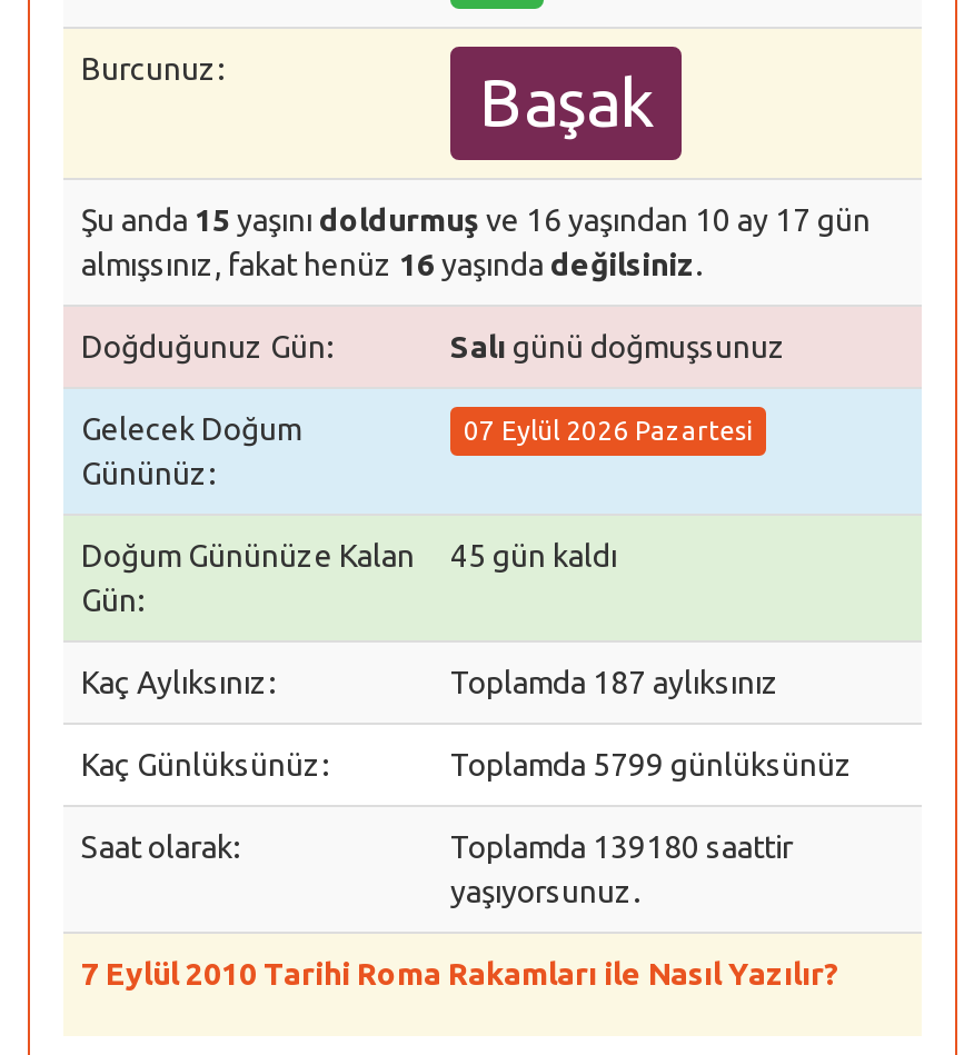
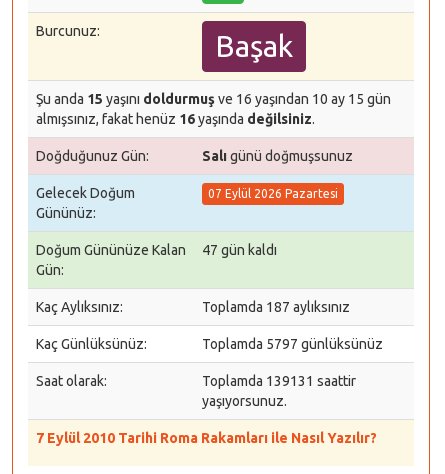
[81,202,871,238] Şu anda 15 yaşını doldurmuş ve 16 yaşından 10 ay 17 gün -> [36,91,391,107] Şu anda 15 yaşını doldurmuş ve 16 yaşından 10 ay 15 gün
[81,538,617,574] Doğum Gününüze Kalan 45 gün kaldı -> [36,242,277,258] Doğum Gününüze Kalan 47 gün kaldı
[450,747,853,783] Toplamda 5799 günlüksünüz -> [202,336,383,352] Toplamda 5797 günlüksünüz
[450,829,793,865] Toplamda 139180 saattir -> [202,373,356,389] Toplamda 139131 saattir

